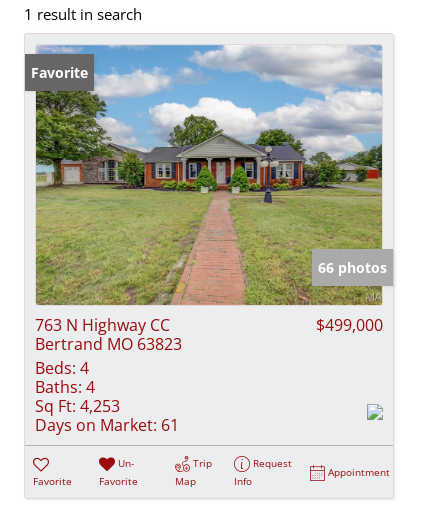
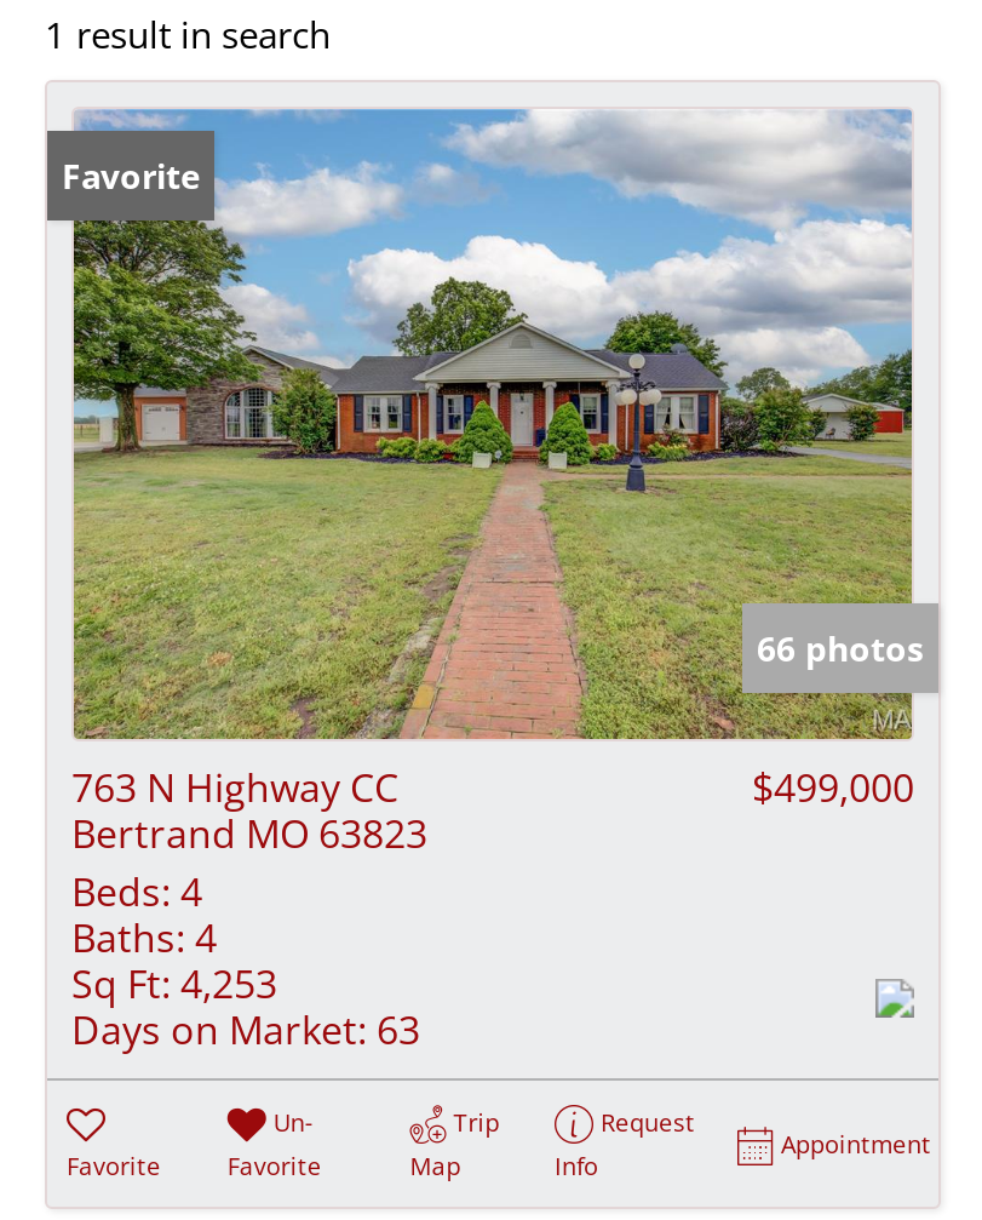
[35,414,179,436] Days on Market: 61 -> [71,1003,420,1056] Days on Market: 63

